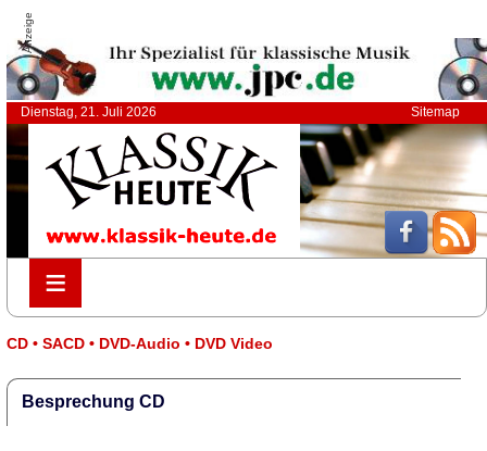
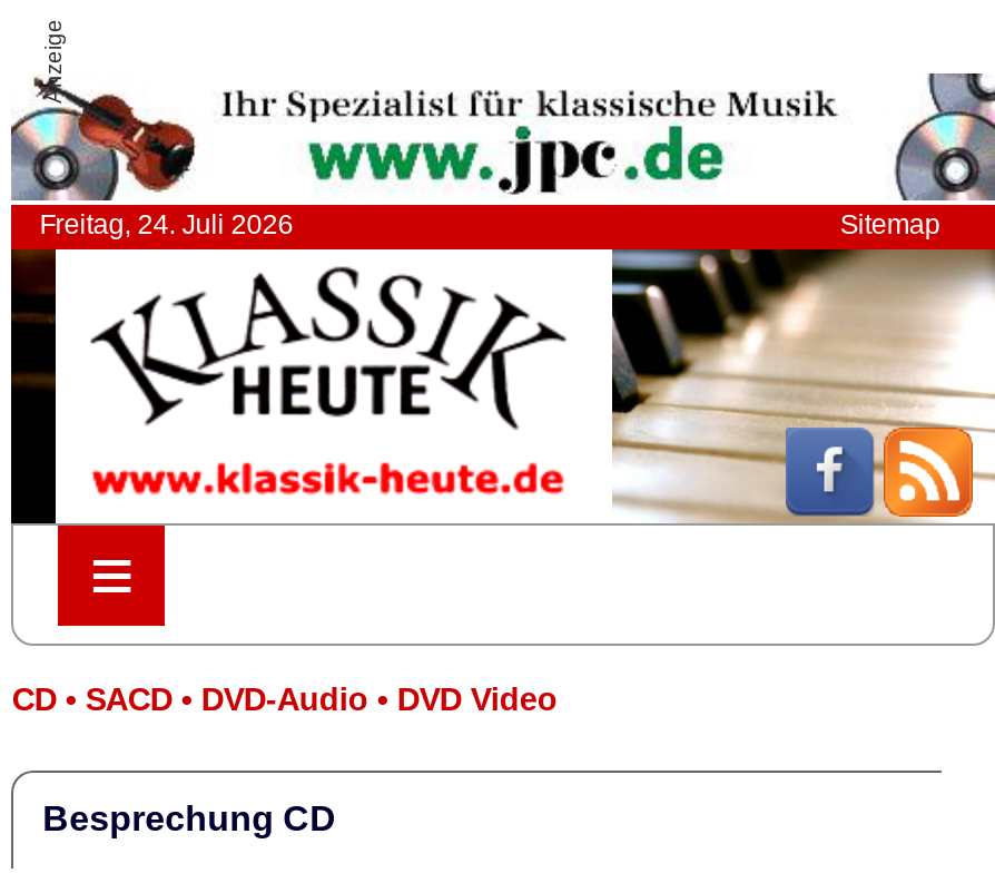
[20,104,156,120] Dienstag, 21. Juli 2026 -> [39,210,293,241] Freitag, 24. Juli 2026

